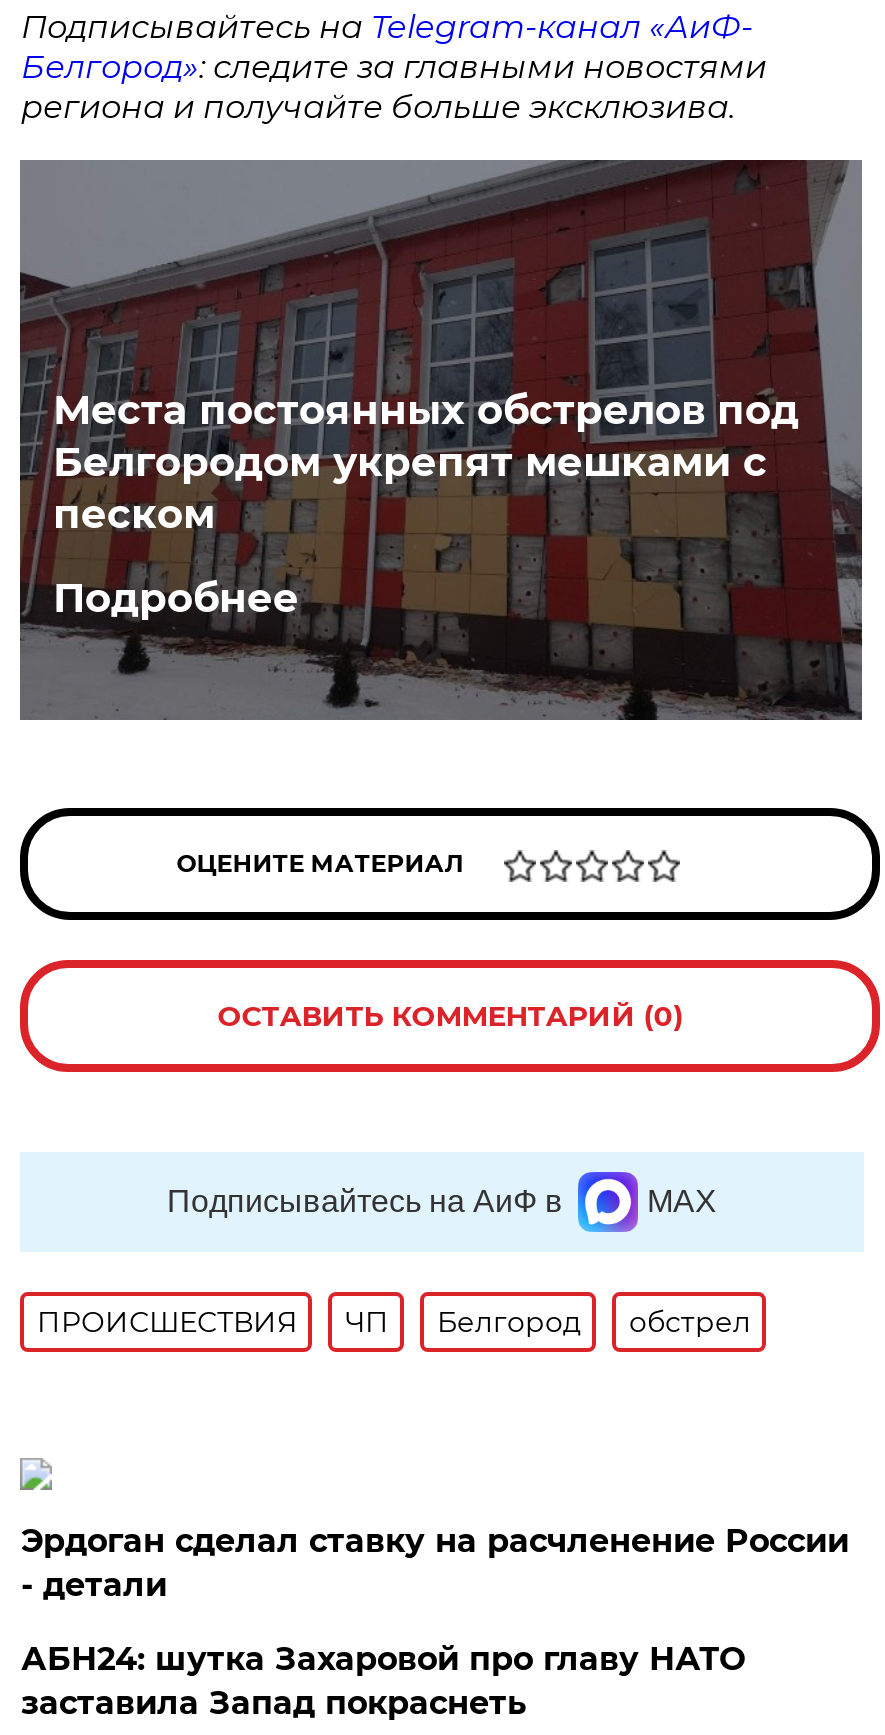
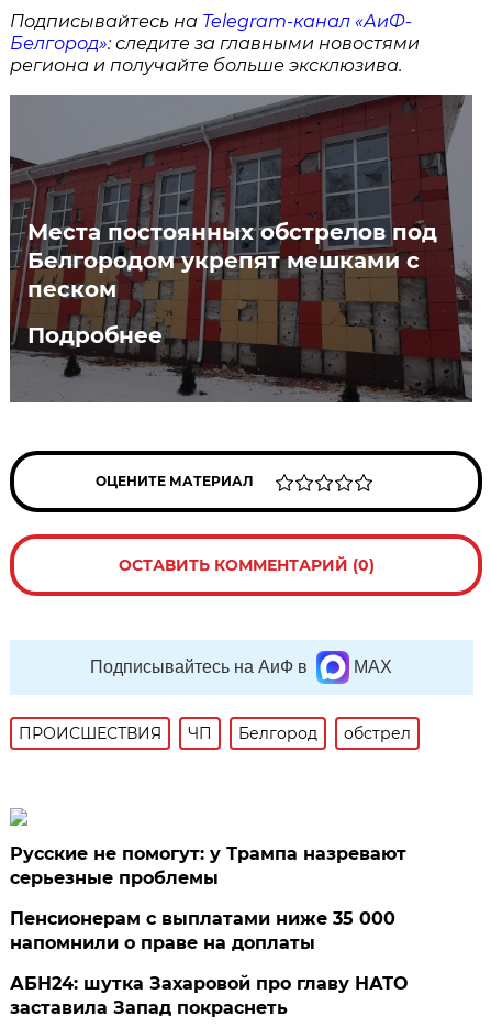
[21,1522,849,1604] Эрдоган сделал ставку на расчленение России | - детали -> [10,843,407,953] Русские не помогут: у Трампа назревают | серьезные проблемы | Пенсионерам с выплатами ниже 35 000 | напомнили о праве на доплаты

